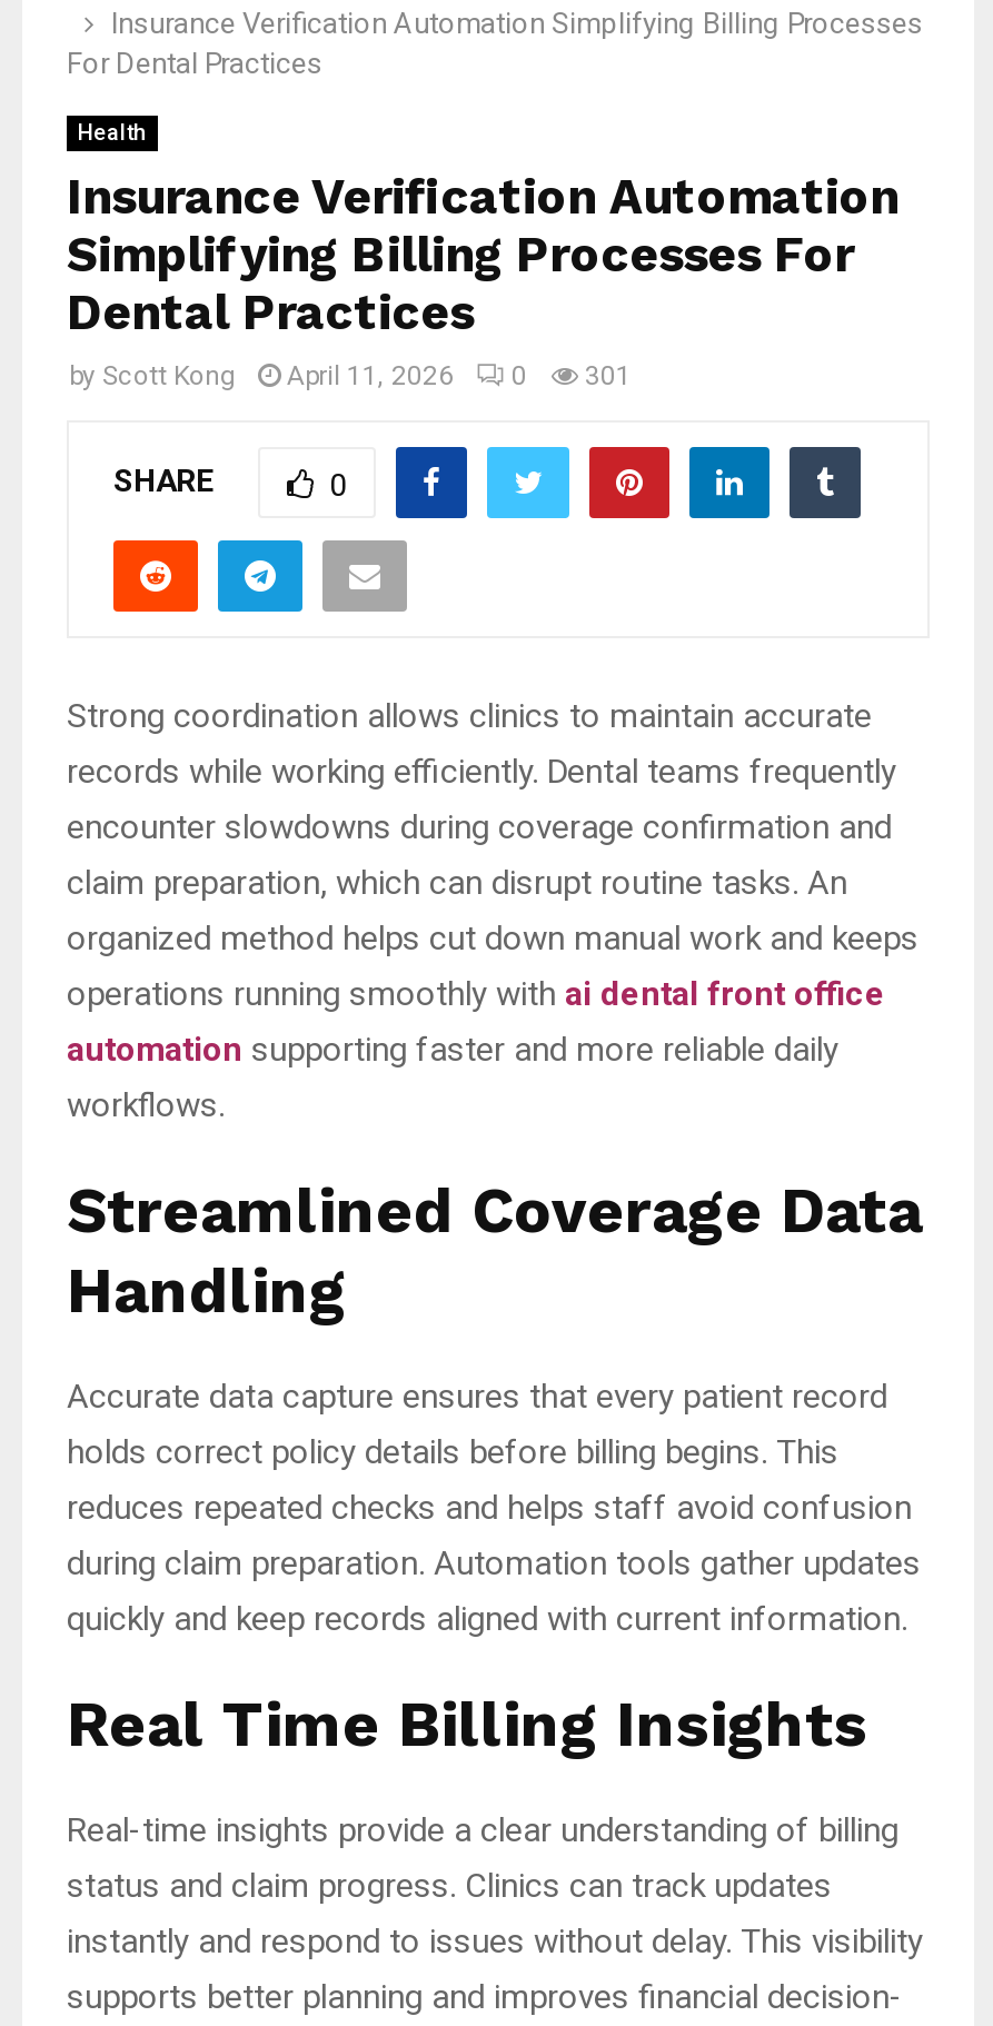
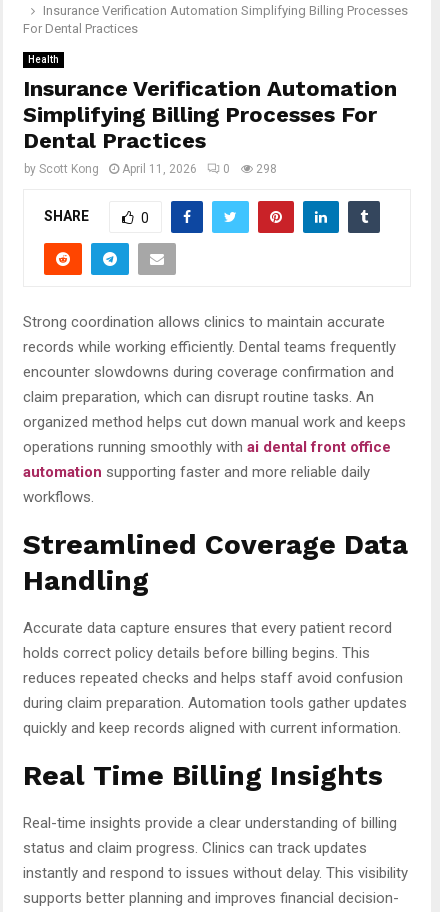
[69,360,632,391] by Scott Kong April 11, 2026 0 301 -> [24,162,277,176] by Scott Kong April 11, 2026 0 298

